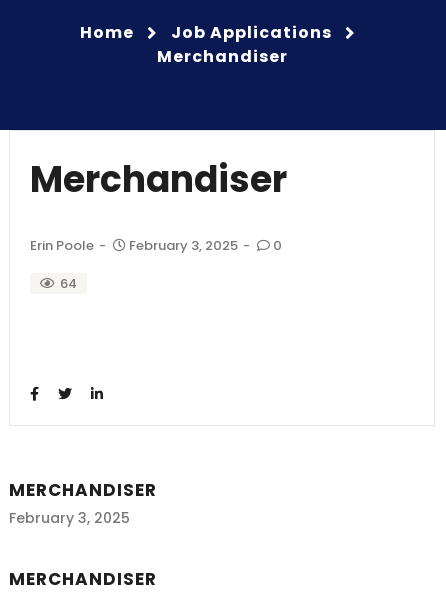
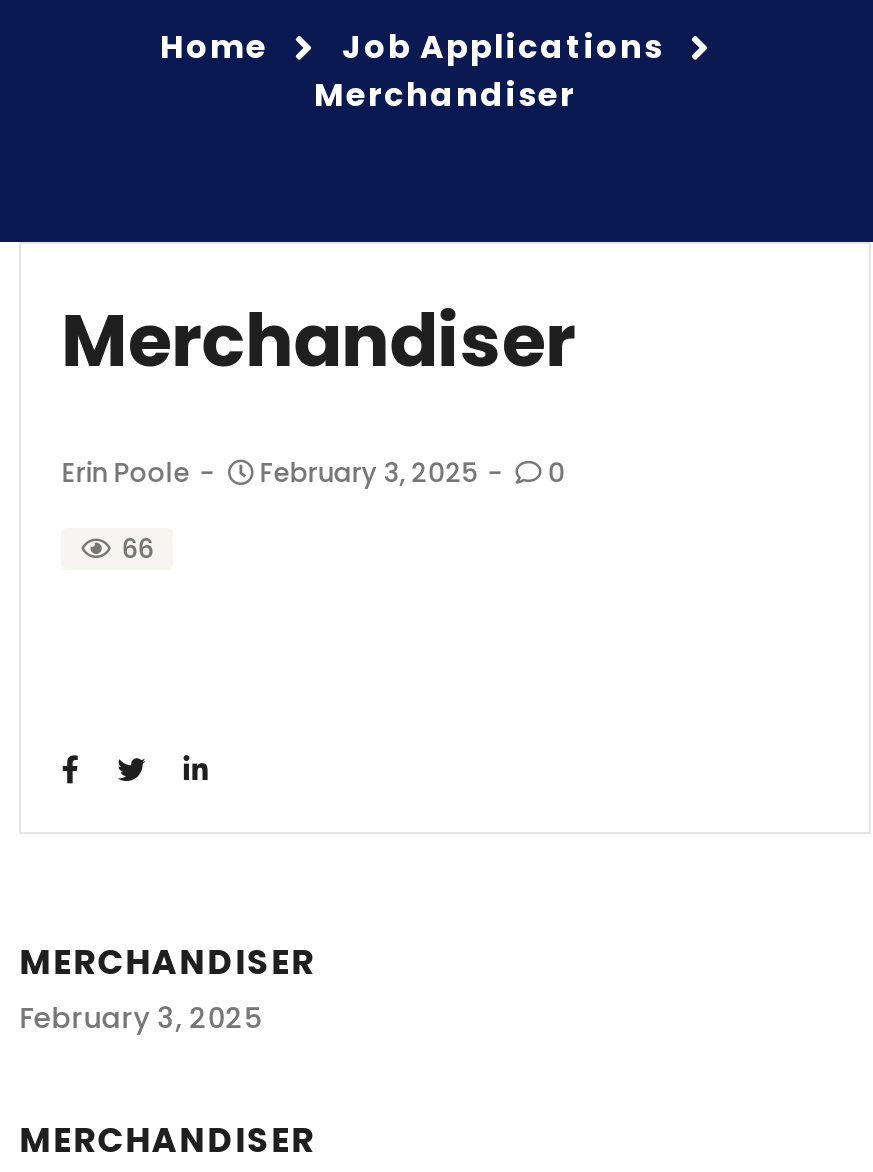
[60,274,77,293] 64 -> [121,530,153,568] 66

